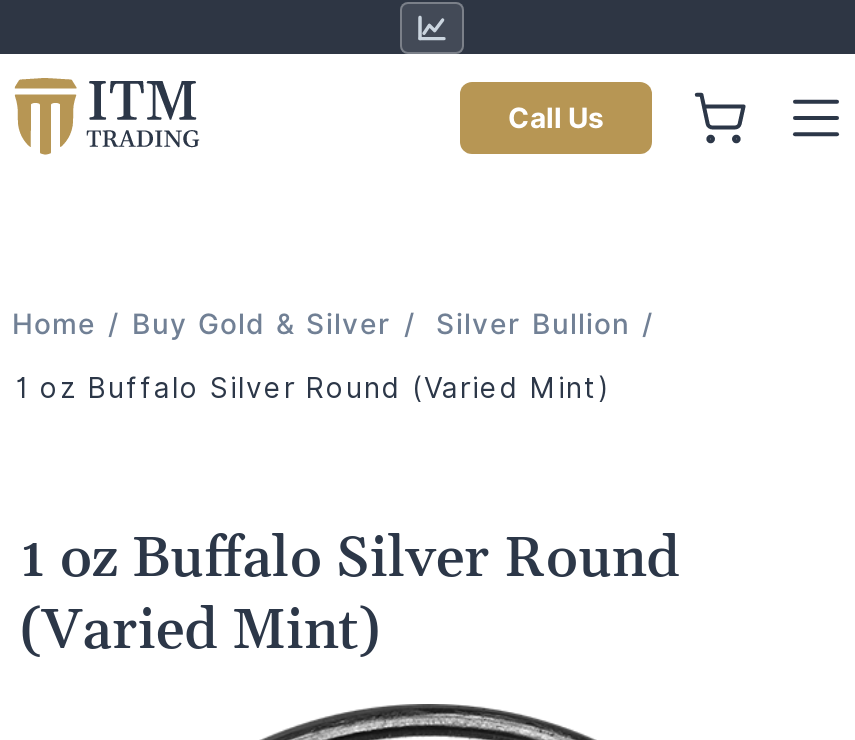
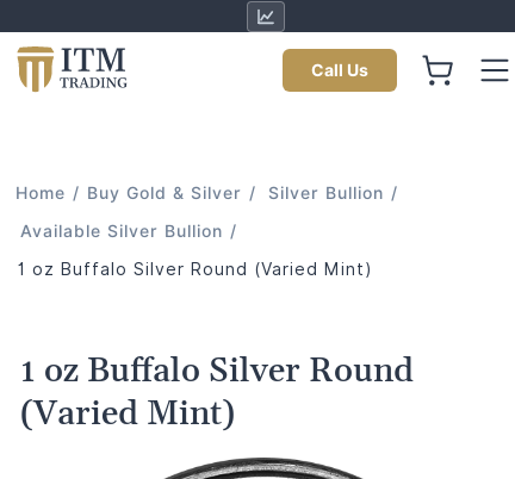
none -> [20,222,237,241] Available Silver Bullion /

